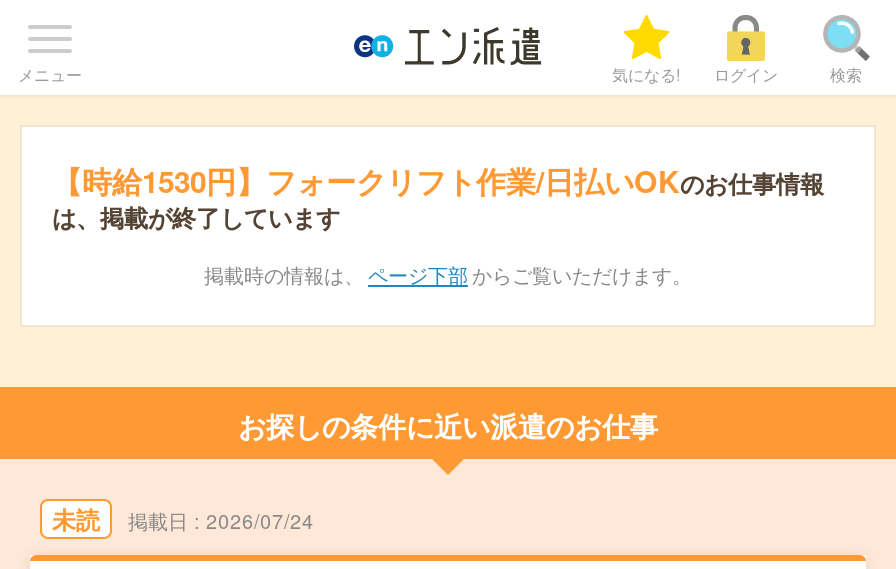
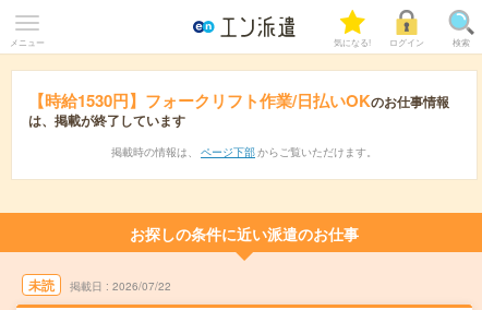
[206,507,314,535] 2026/07/24 -> [112,278,171,294] 2026/07/22

